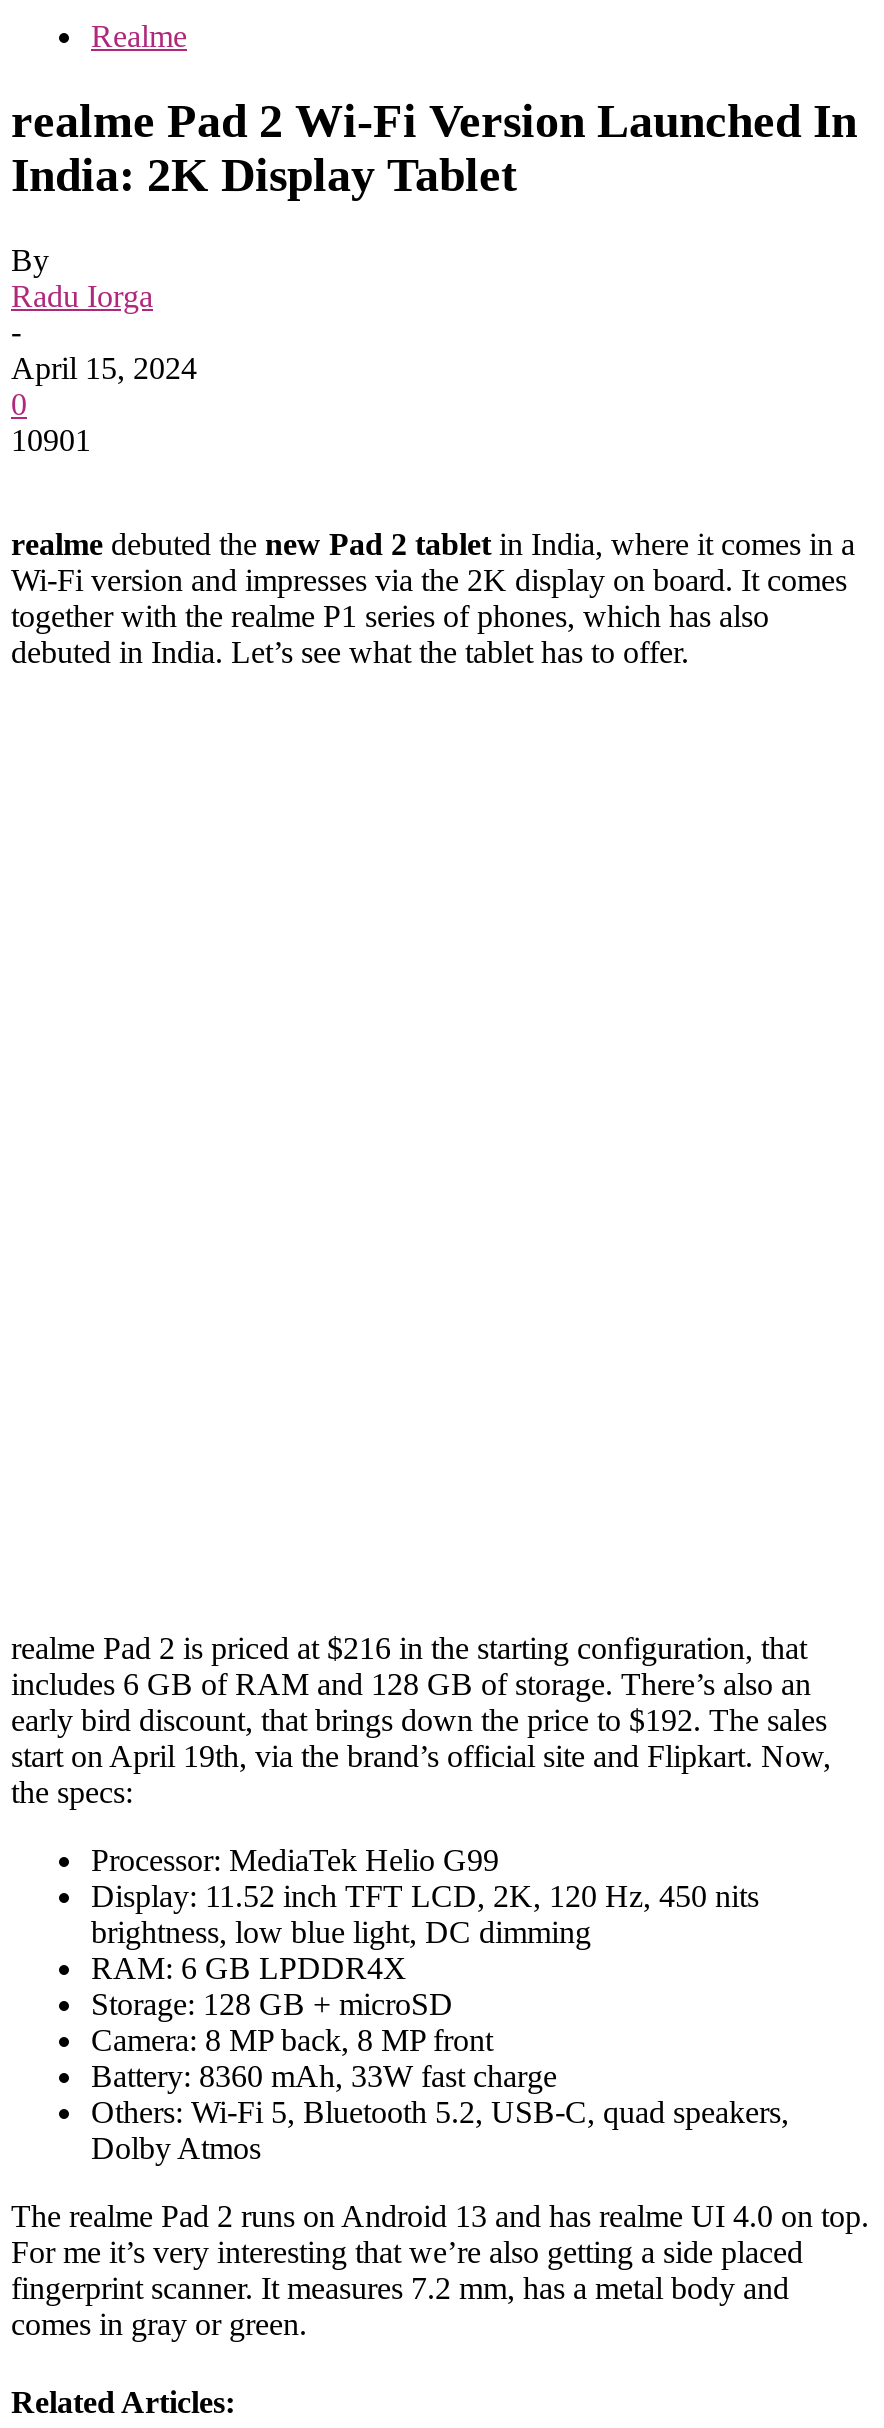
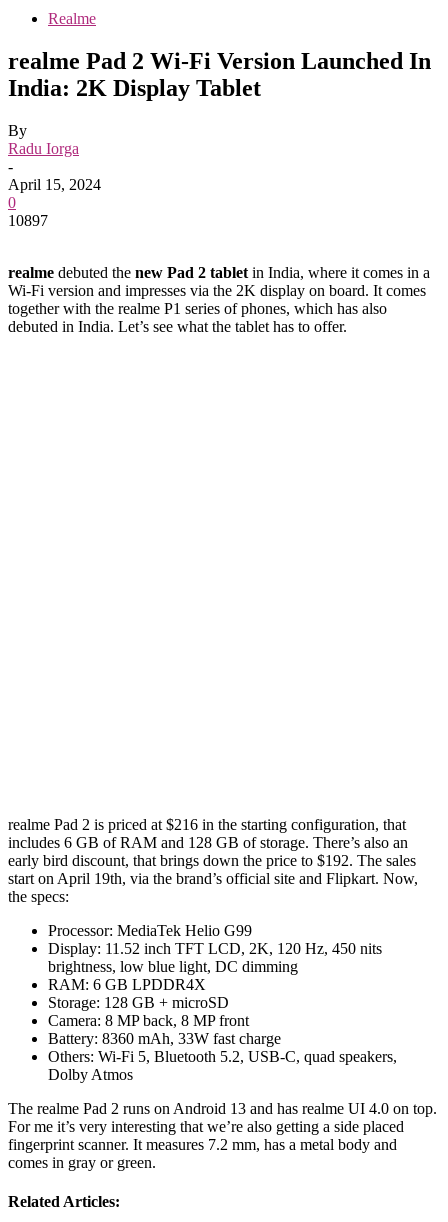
[11,423,91,457] 10901 -> [8,212,48,229] 10897

